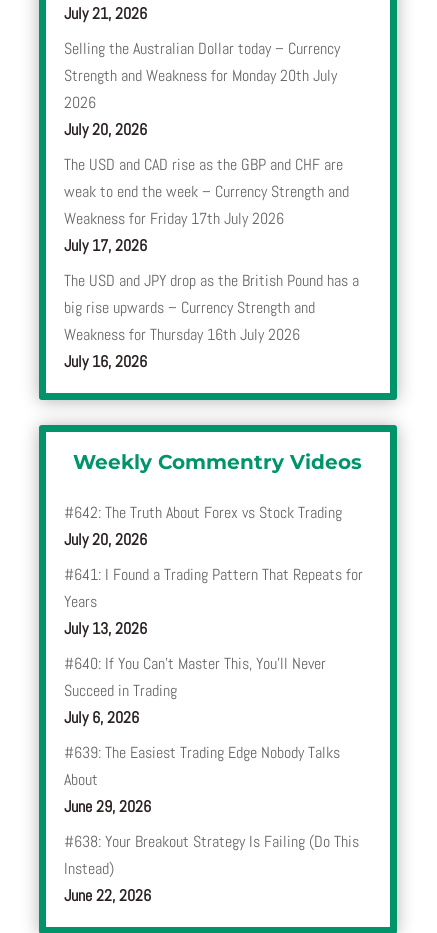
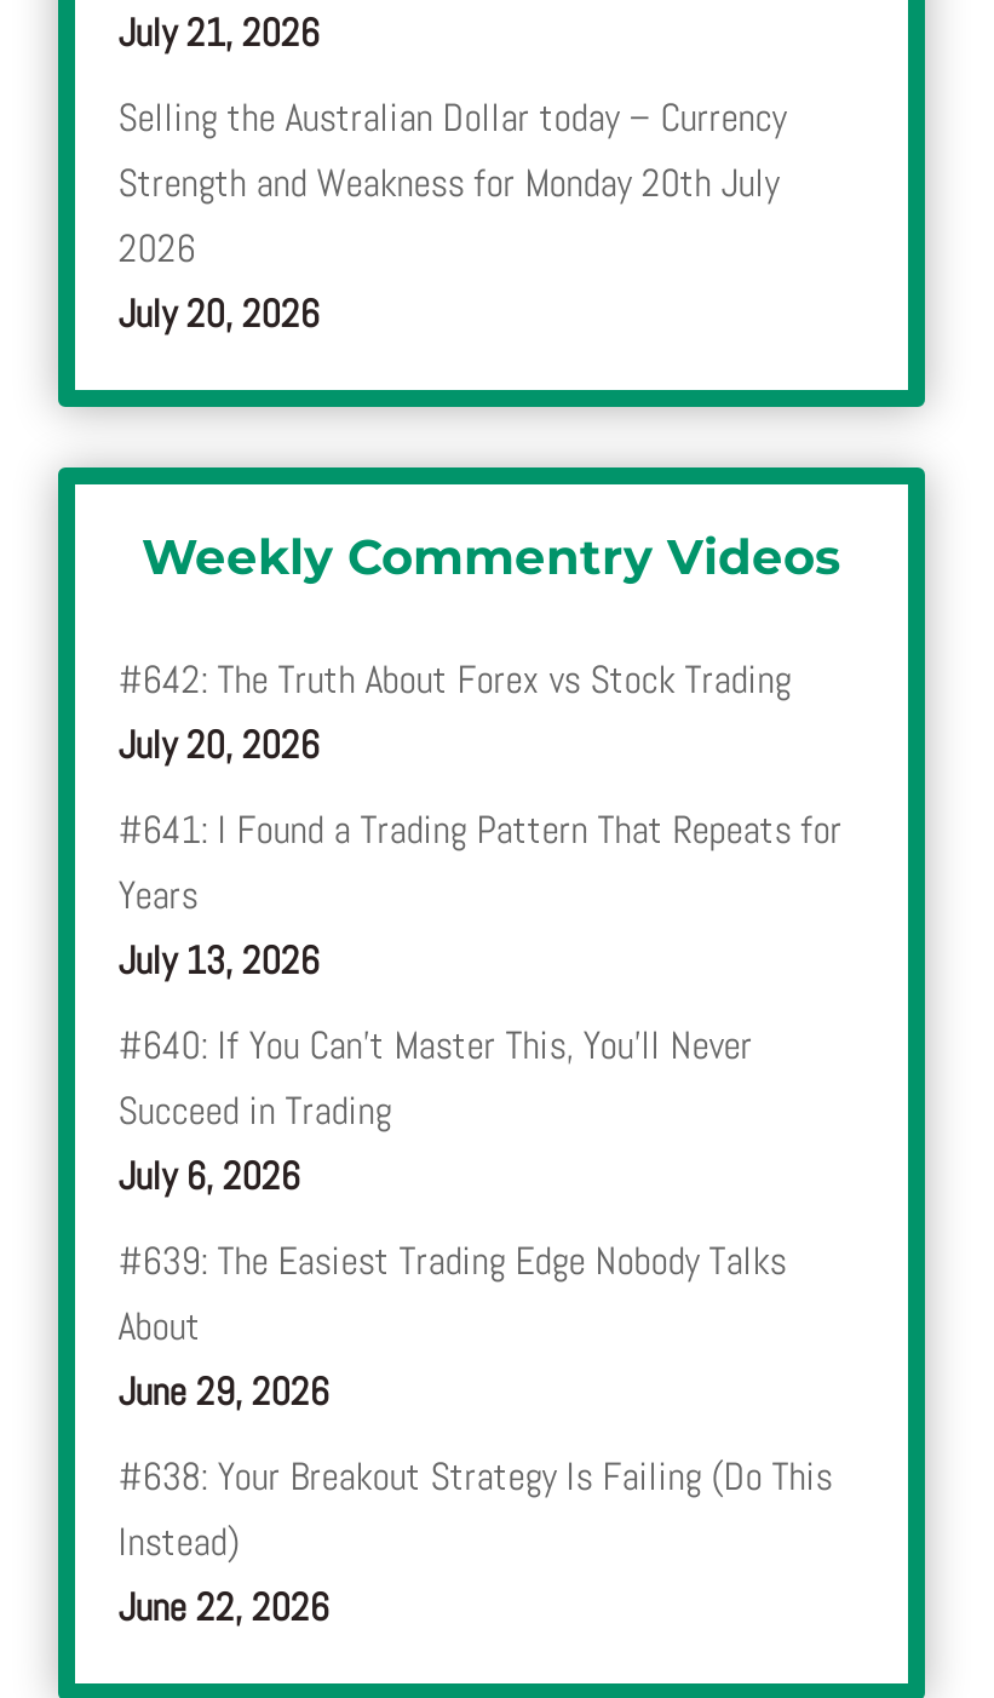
[64,154,359,372] The USD and CAD rise as the GBP and CHF are | weak to end the week – Currency Strength and | Weakness for Friday 17th July 2026 | July 17, 2026 | The USD and JPY drop as the British Pound has a | big rise upwards – Currency Strength and | Weakness for Thursday 16th July 2026 | July 16, 2026 -> none

